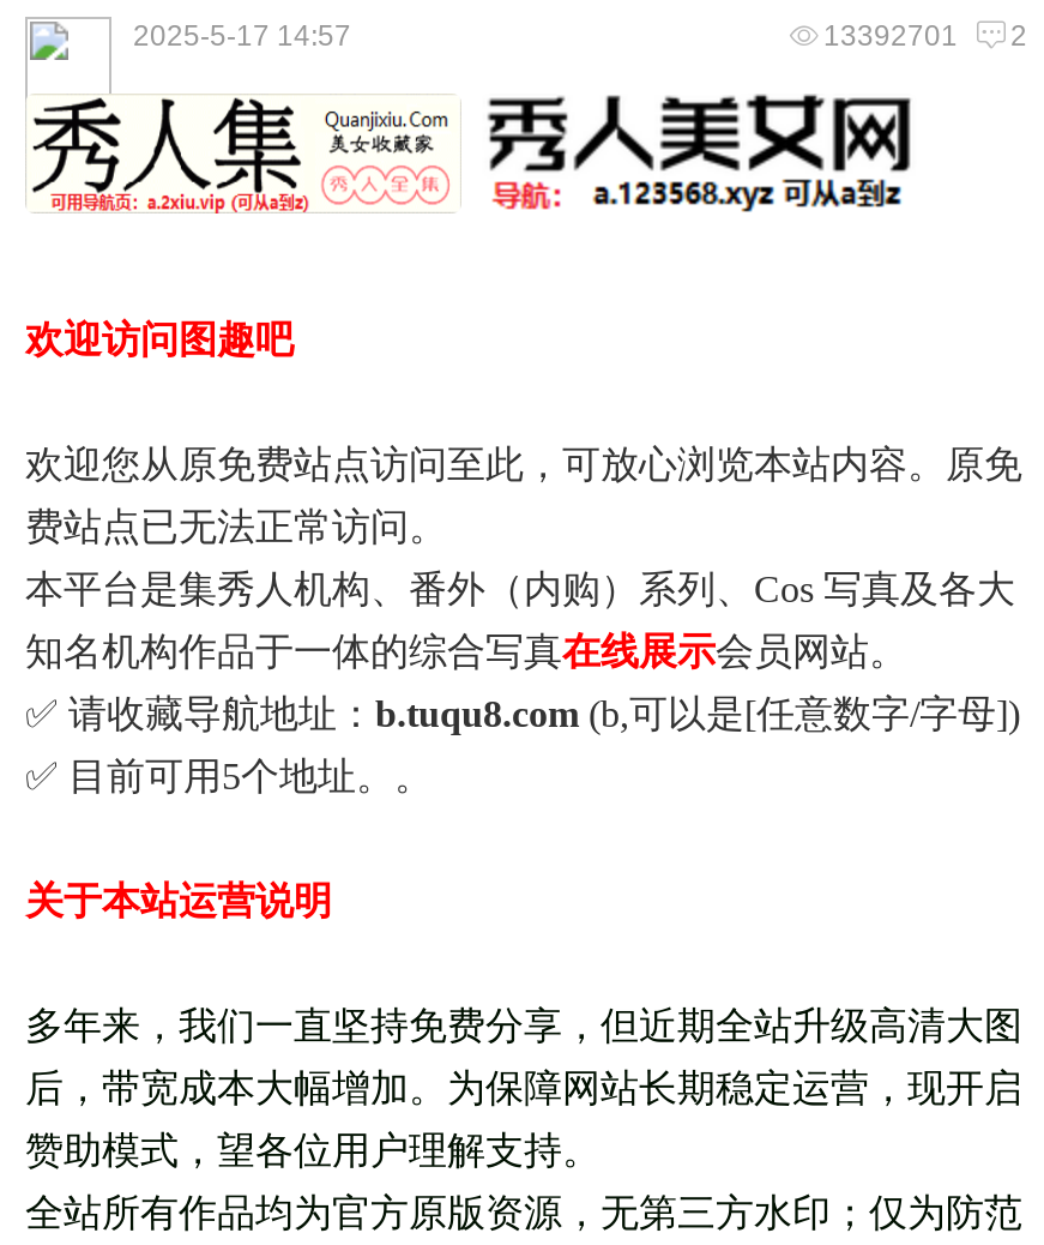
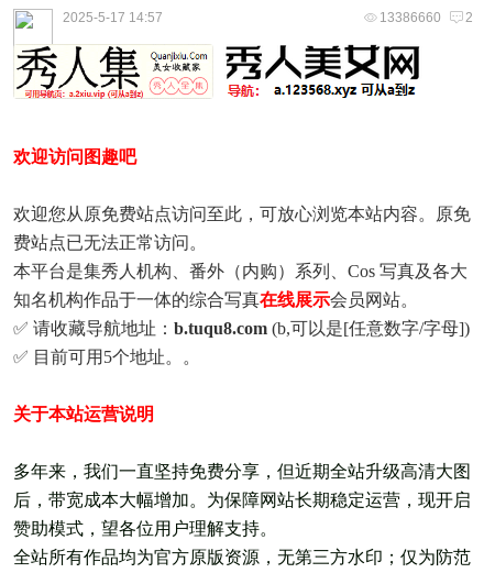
[823,19,1027,53] 13392701 2 -> [380,10,473,25] 13386660 2

